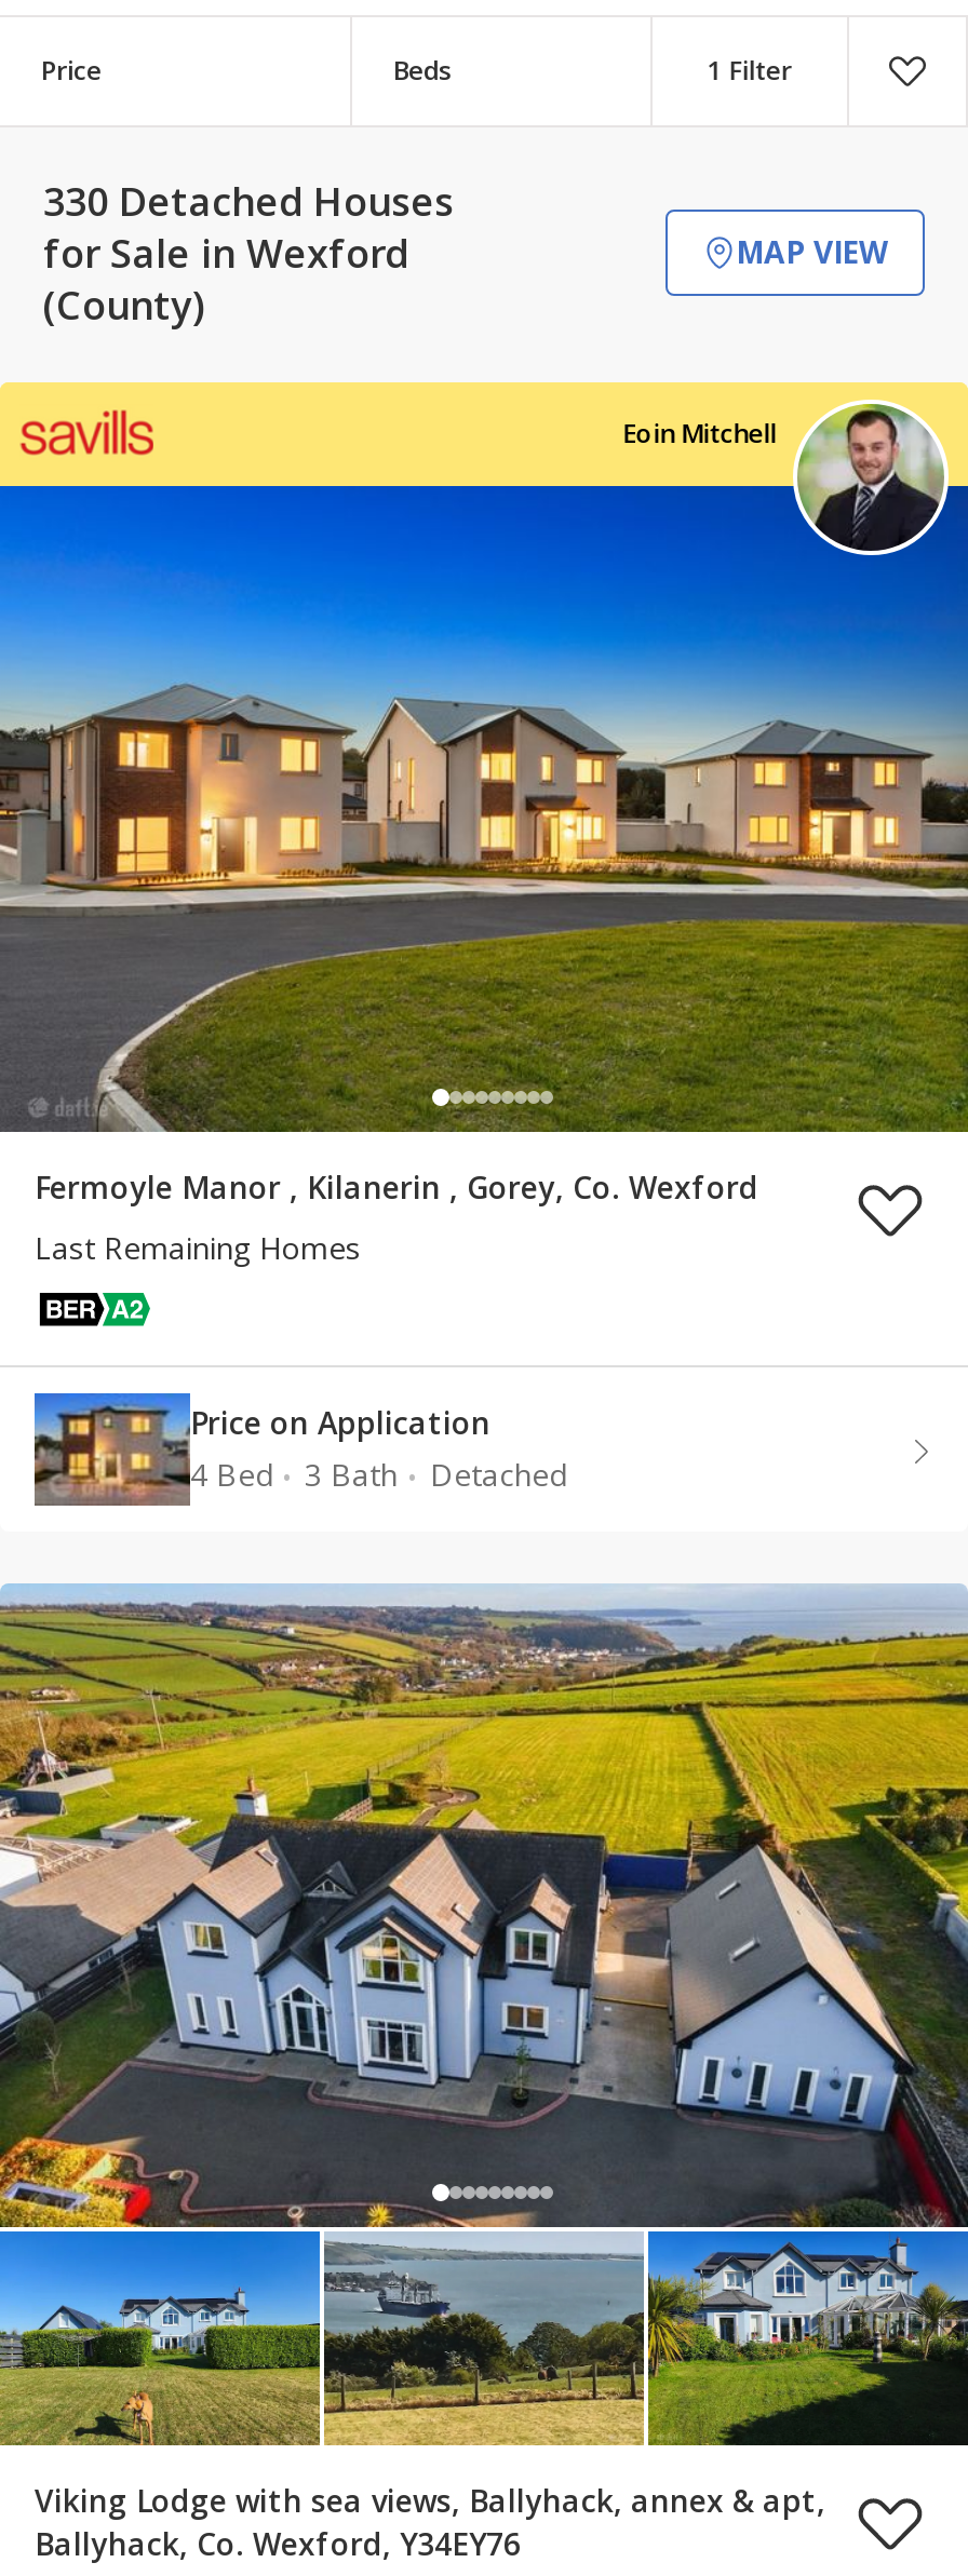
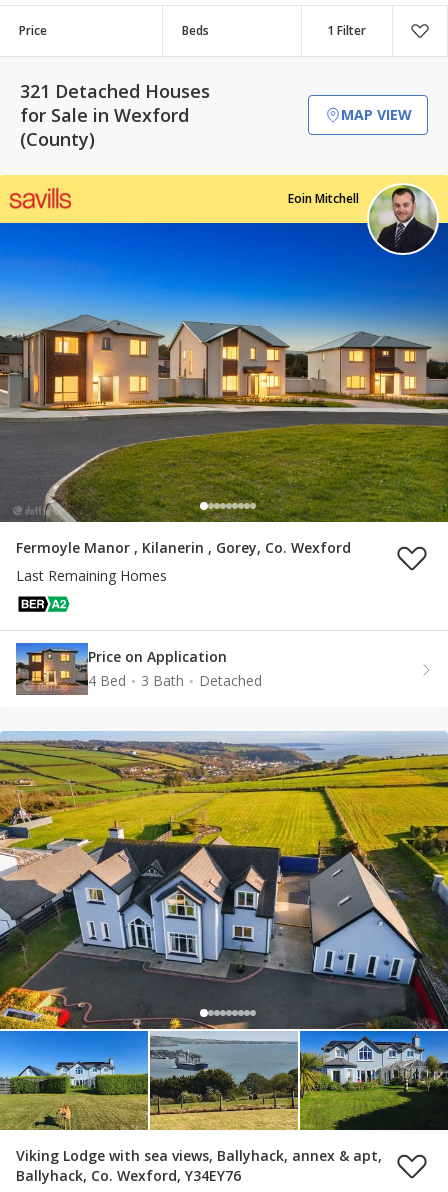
[43,175,454,227] 330 Detached Houses -> [20,79,210,103] 321 Detached Houses

